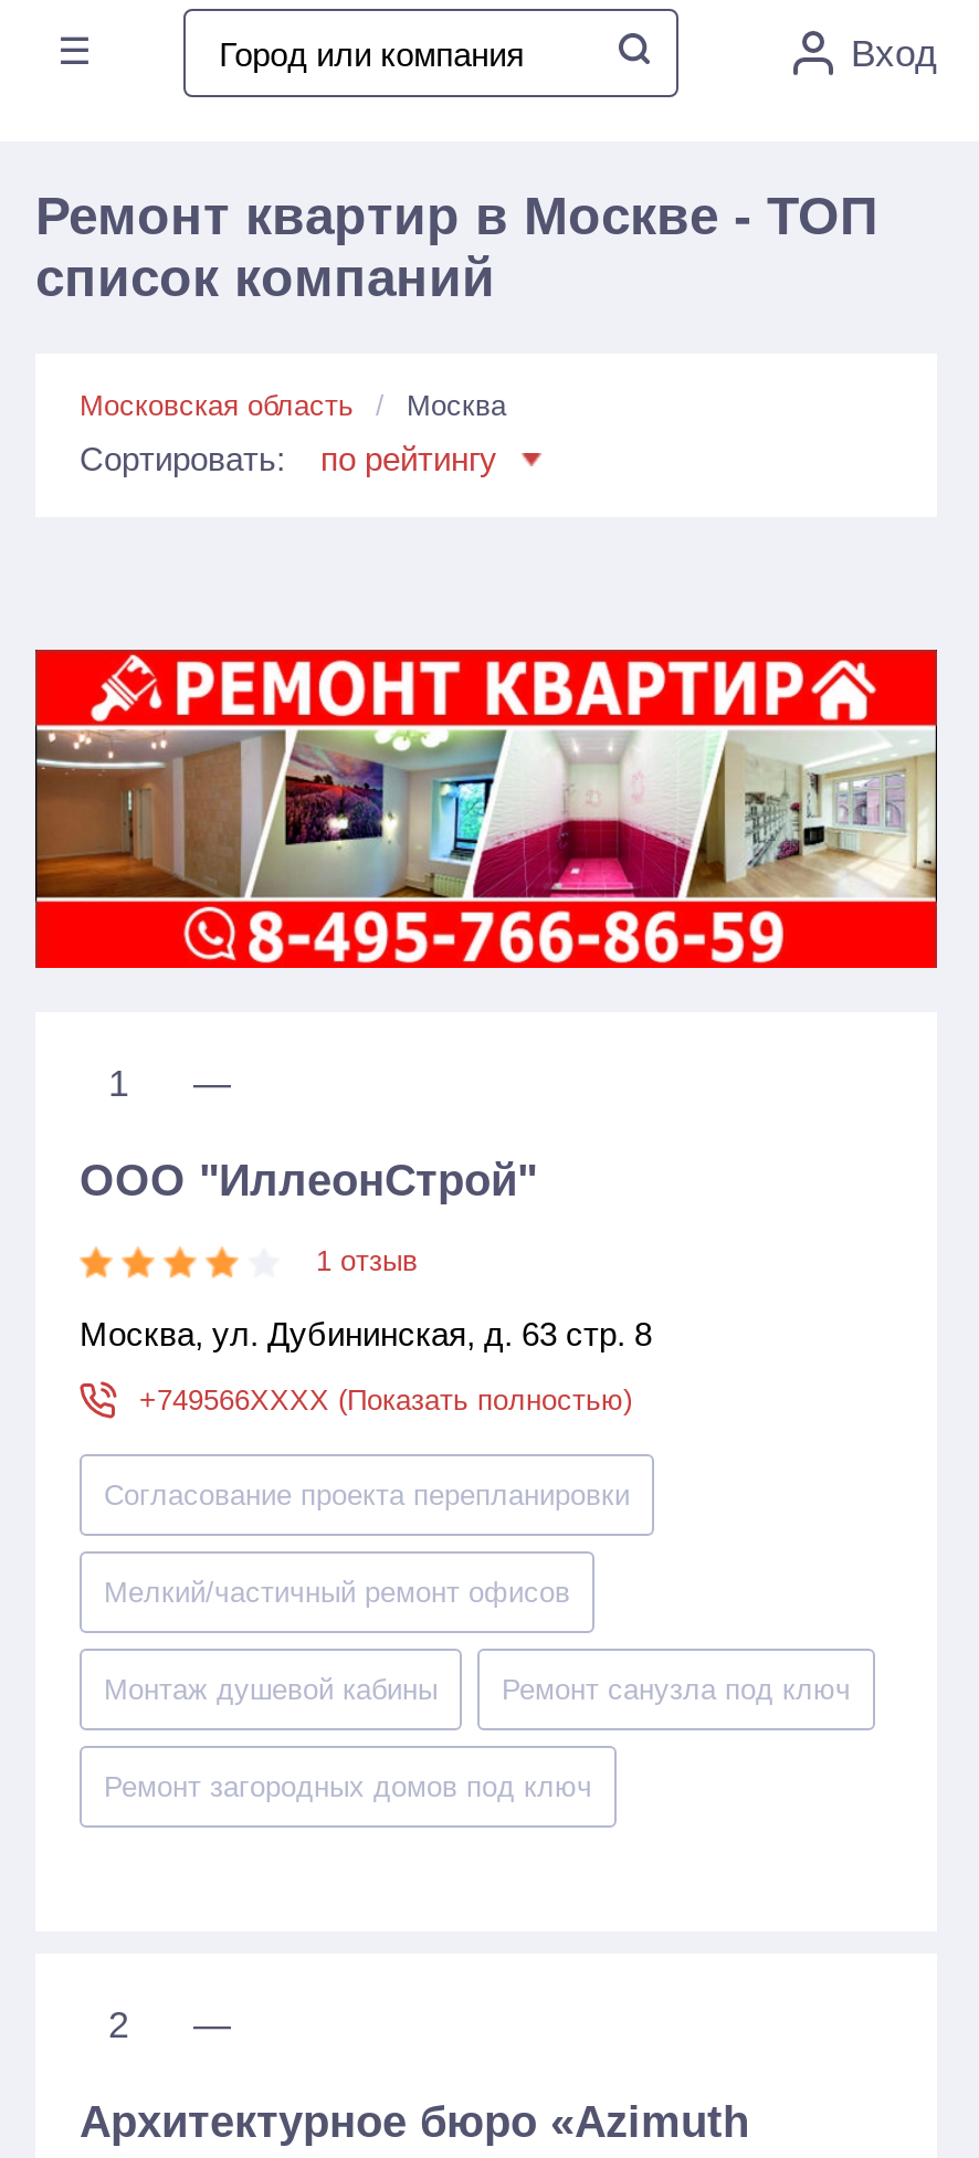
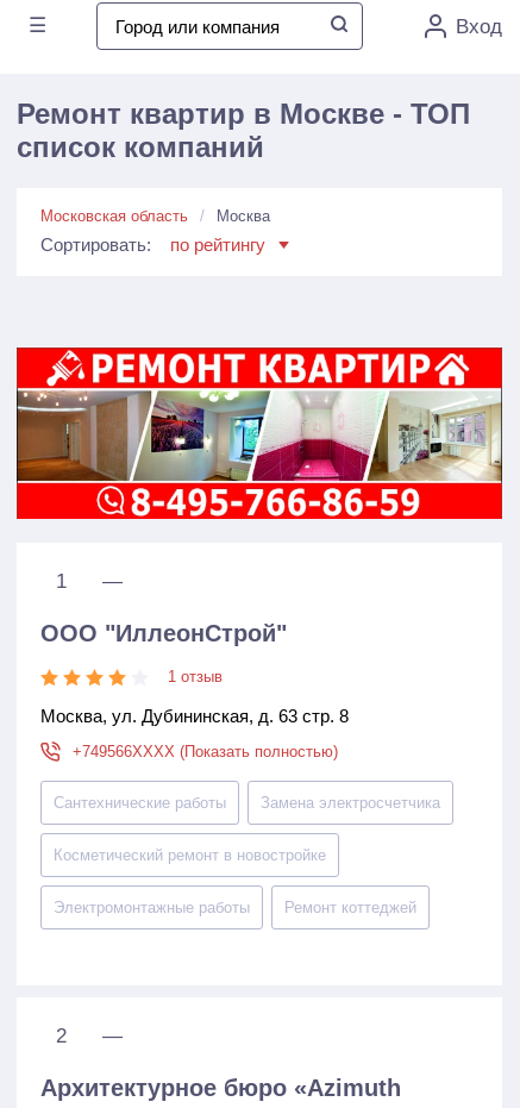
[104,1478,851,1803] Согласование проекта перепланировки | Мелкий/частичный ремонт офисов | Монтаж душевой кабины | Ремонт санузла под ключ | Ремонт загородных домов под ключ -> [54,794,440,916] Сантехнические работы | Замена электросчетчика | Косметический ремонт в новостройке | Электромонтажные работы | Ремонт коттеджей

